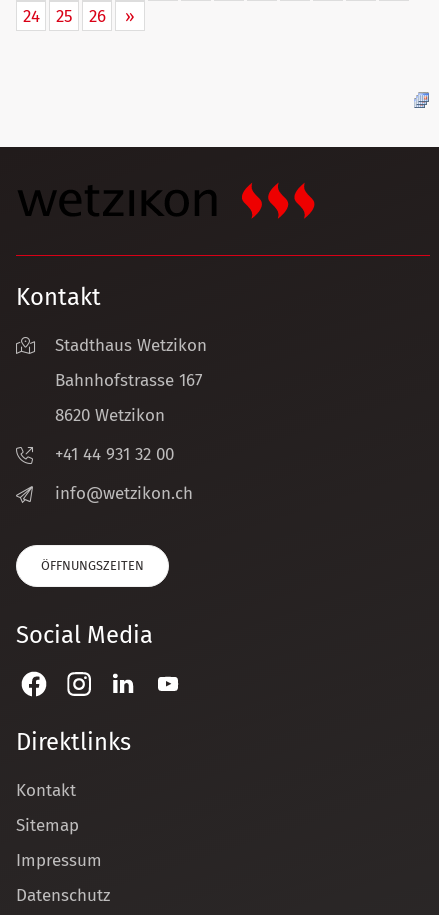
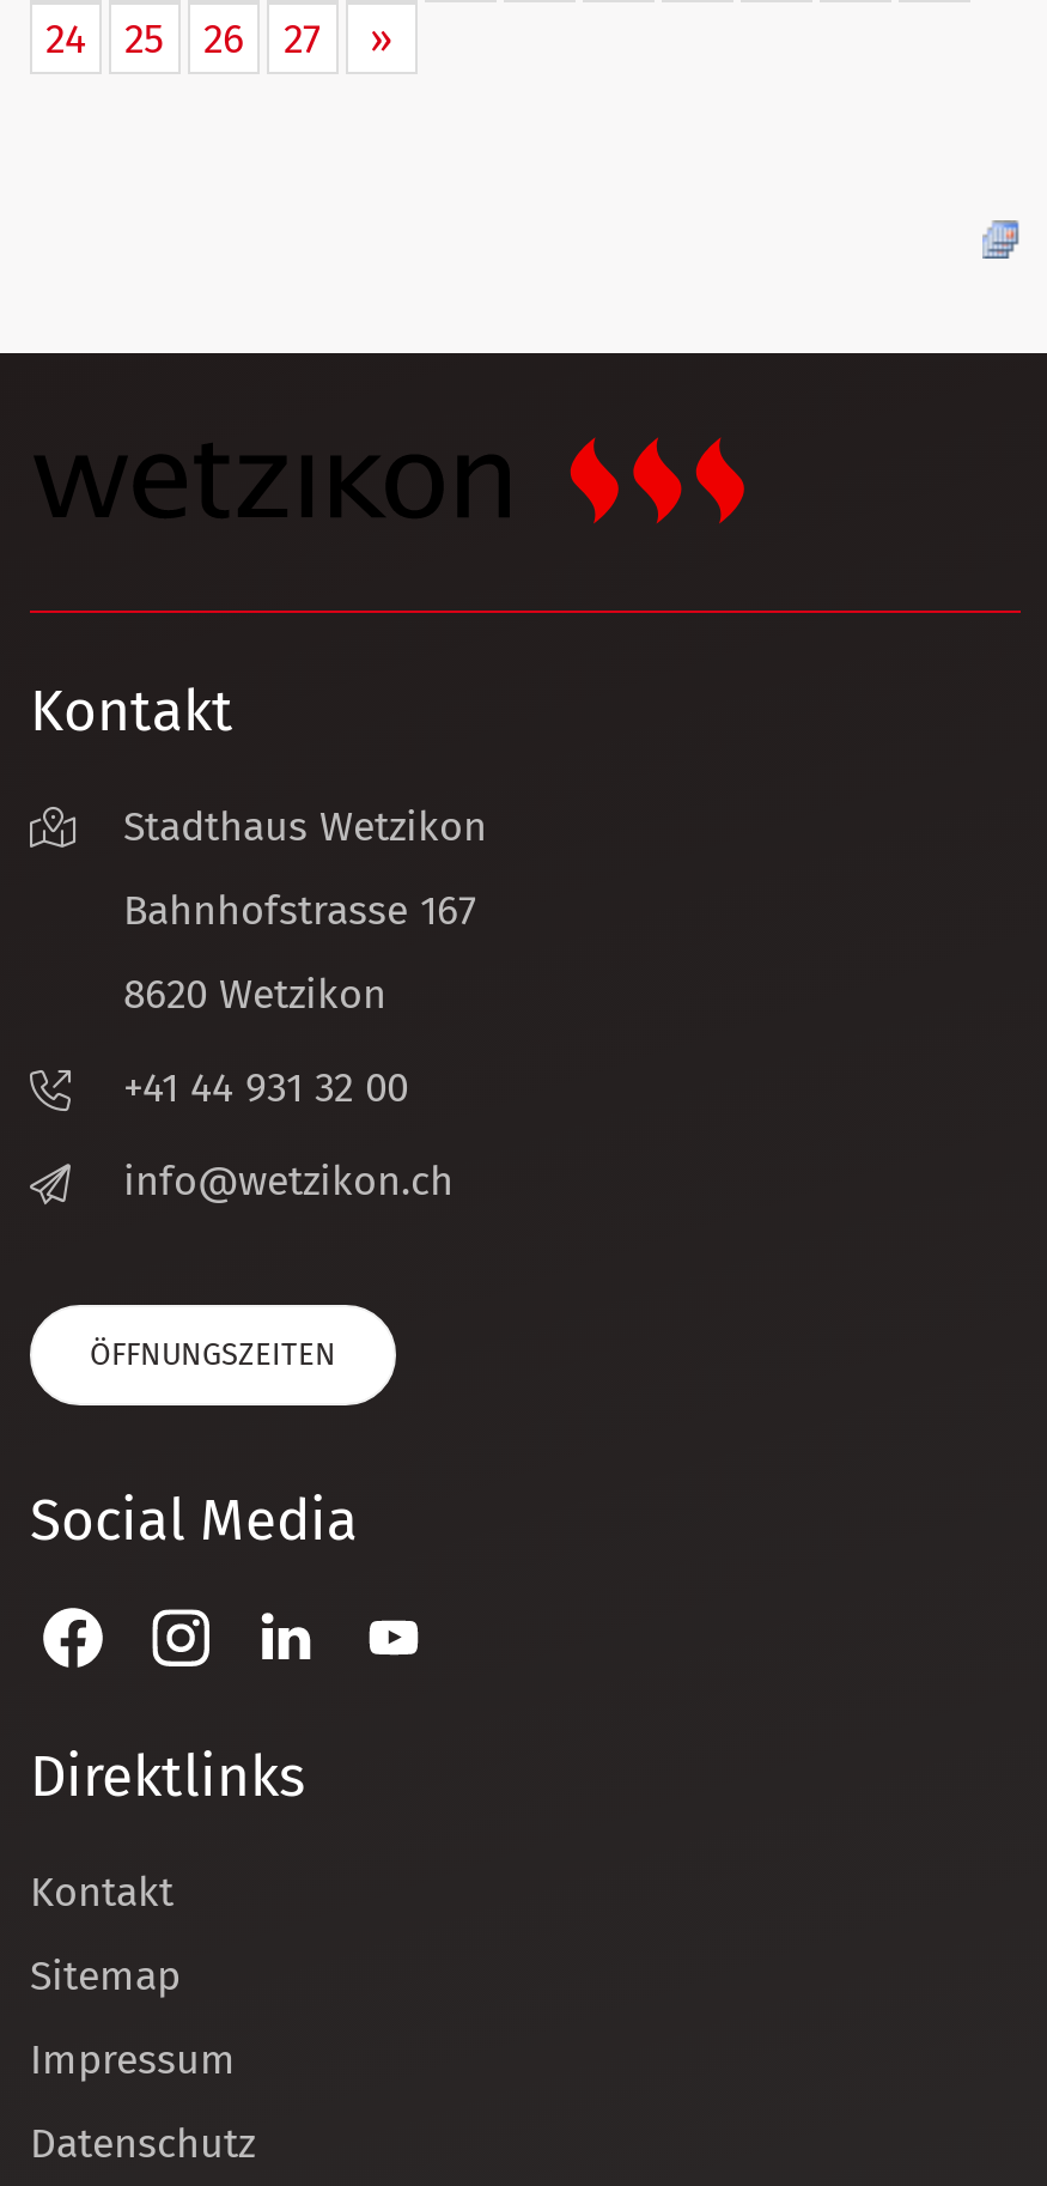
none -> [284,15,322,66] 27

